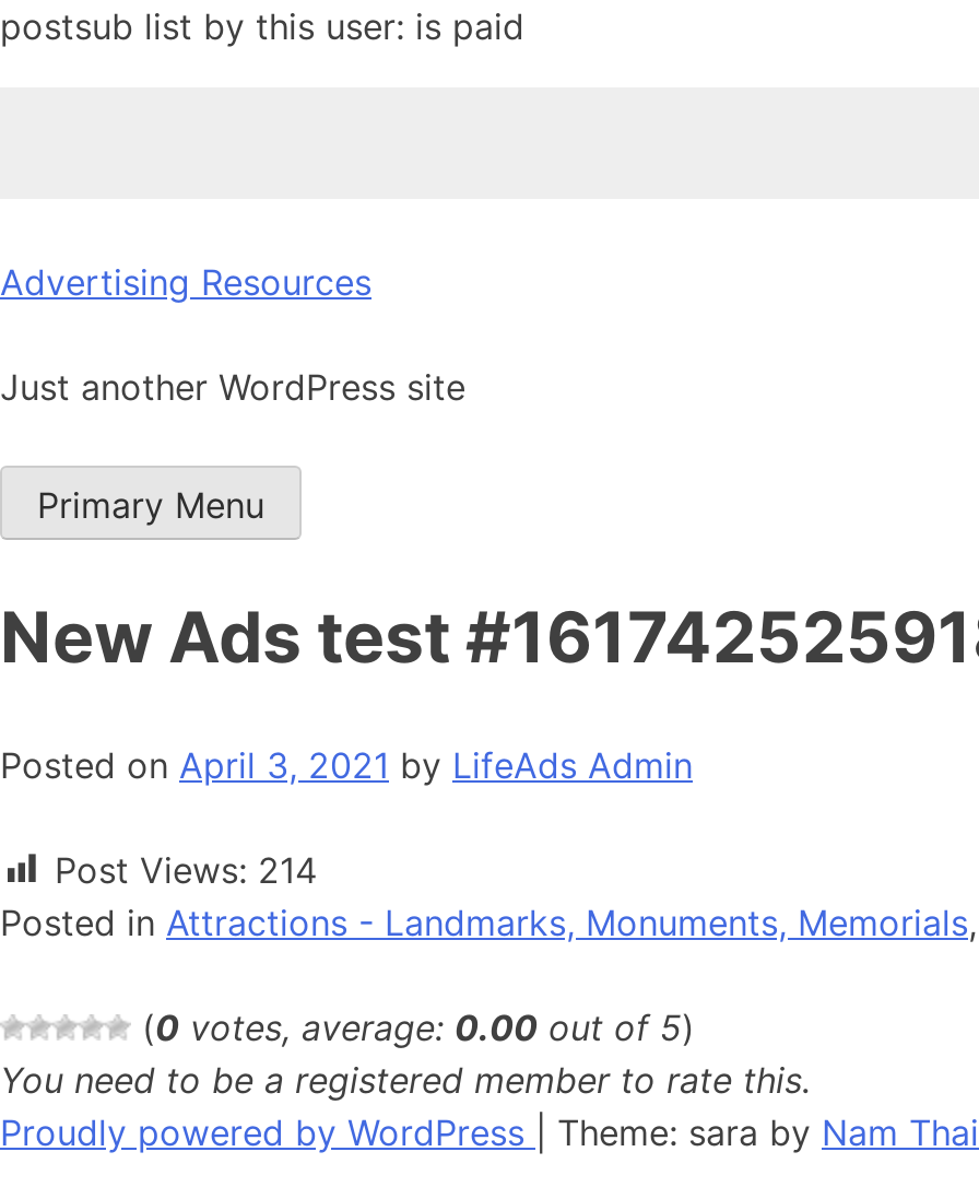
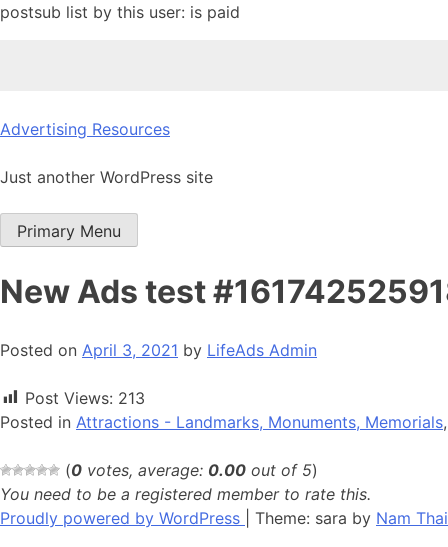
[55,847,317,891] Post Views: 214 -> [25,388,145,408] Post Views: 213

